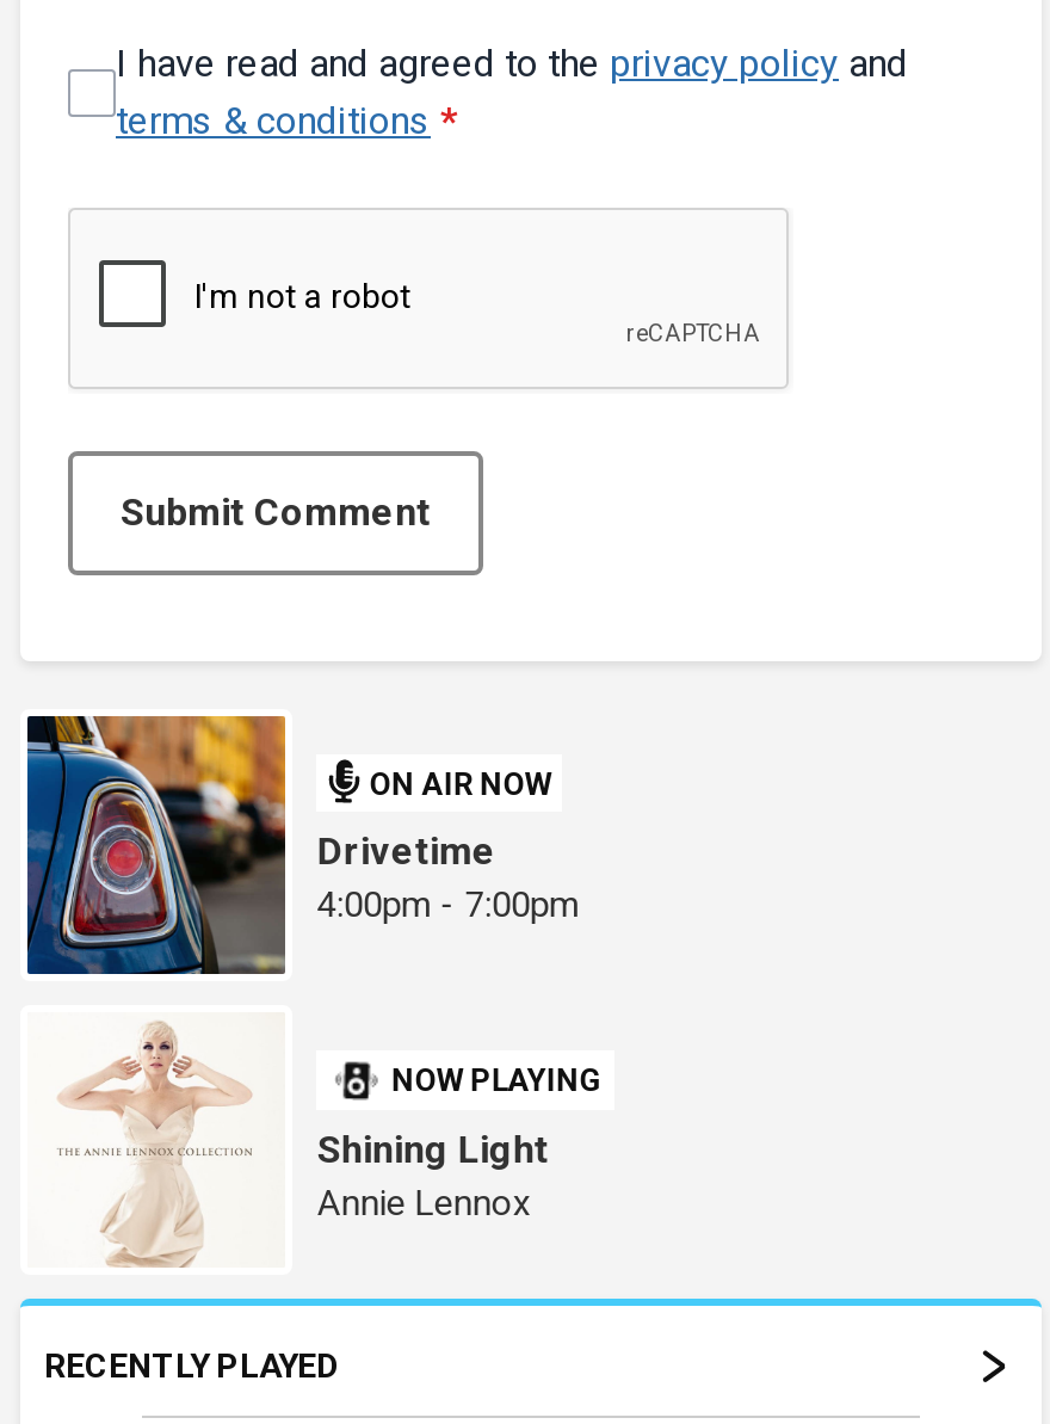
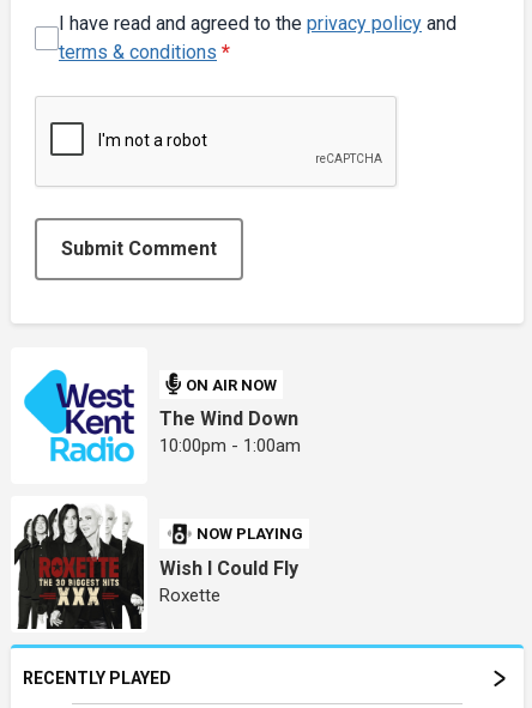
[25,714,580,976] [image] | Drivetime | 4:00pm - 7:00pm -> [14,351,301,480] [image] | The Wind Down | 10:00pm - 1:00am
[27,1019,549,1268] [image] | Shining Light | Annie Lennox -> [13,503,299,630] [image] | Wish I Could Fly | Roxette

